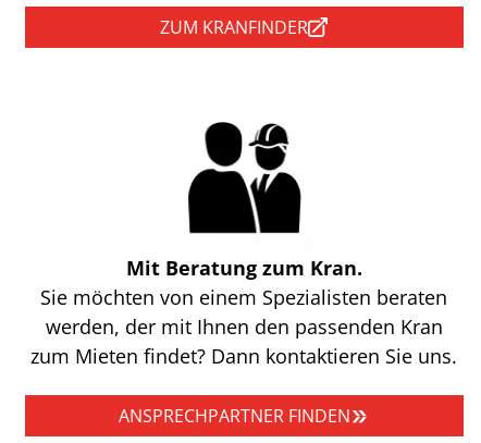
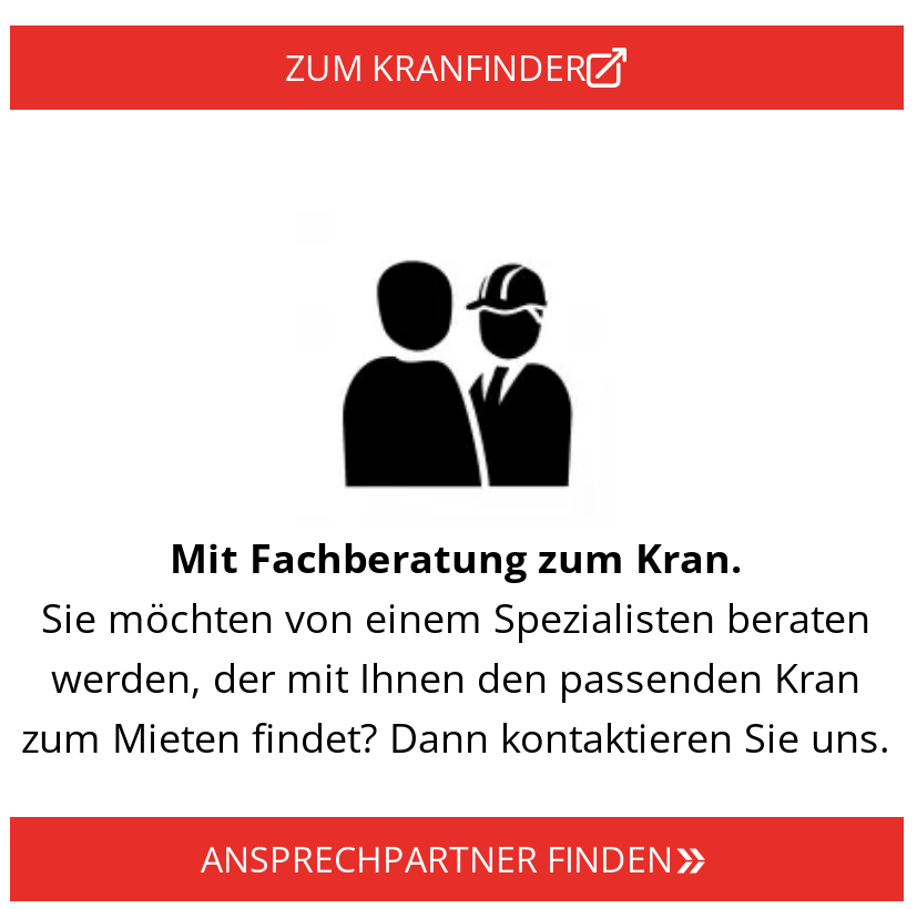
[126,255,362,281] Mit Beratung zum Kran. -> [170,530,742,583] Mit Fachberatung zum Kran.

